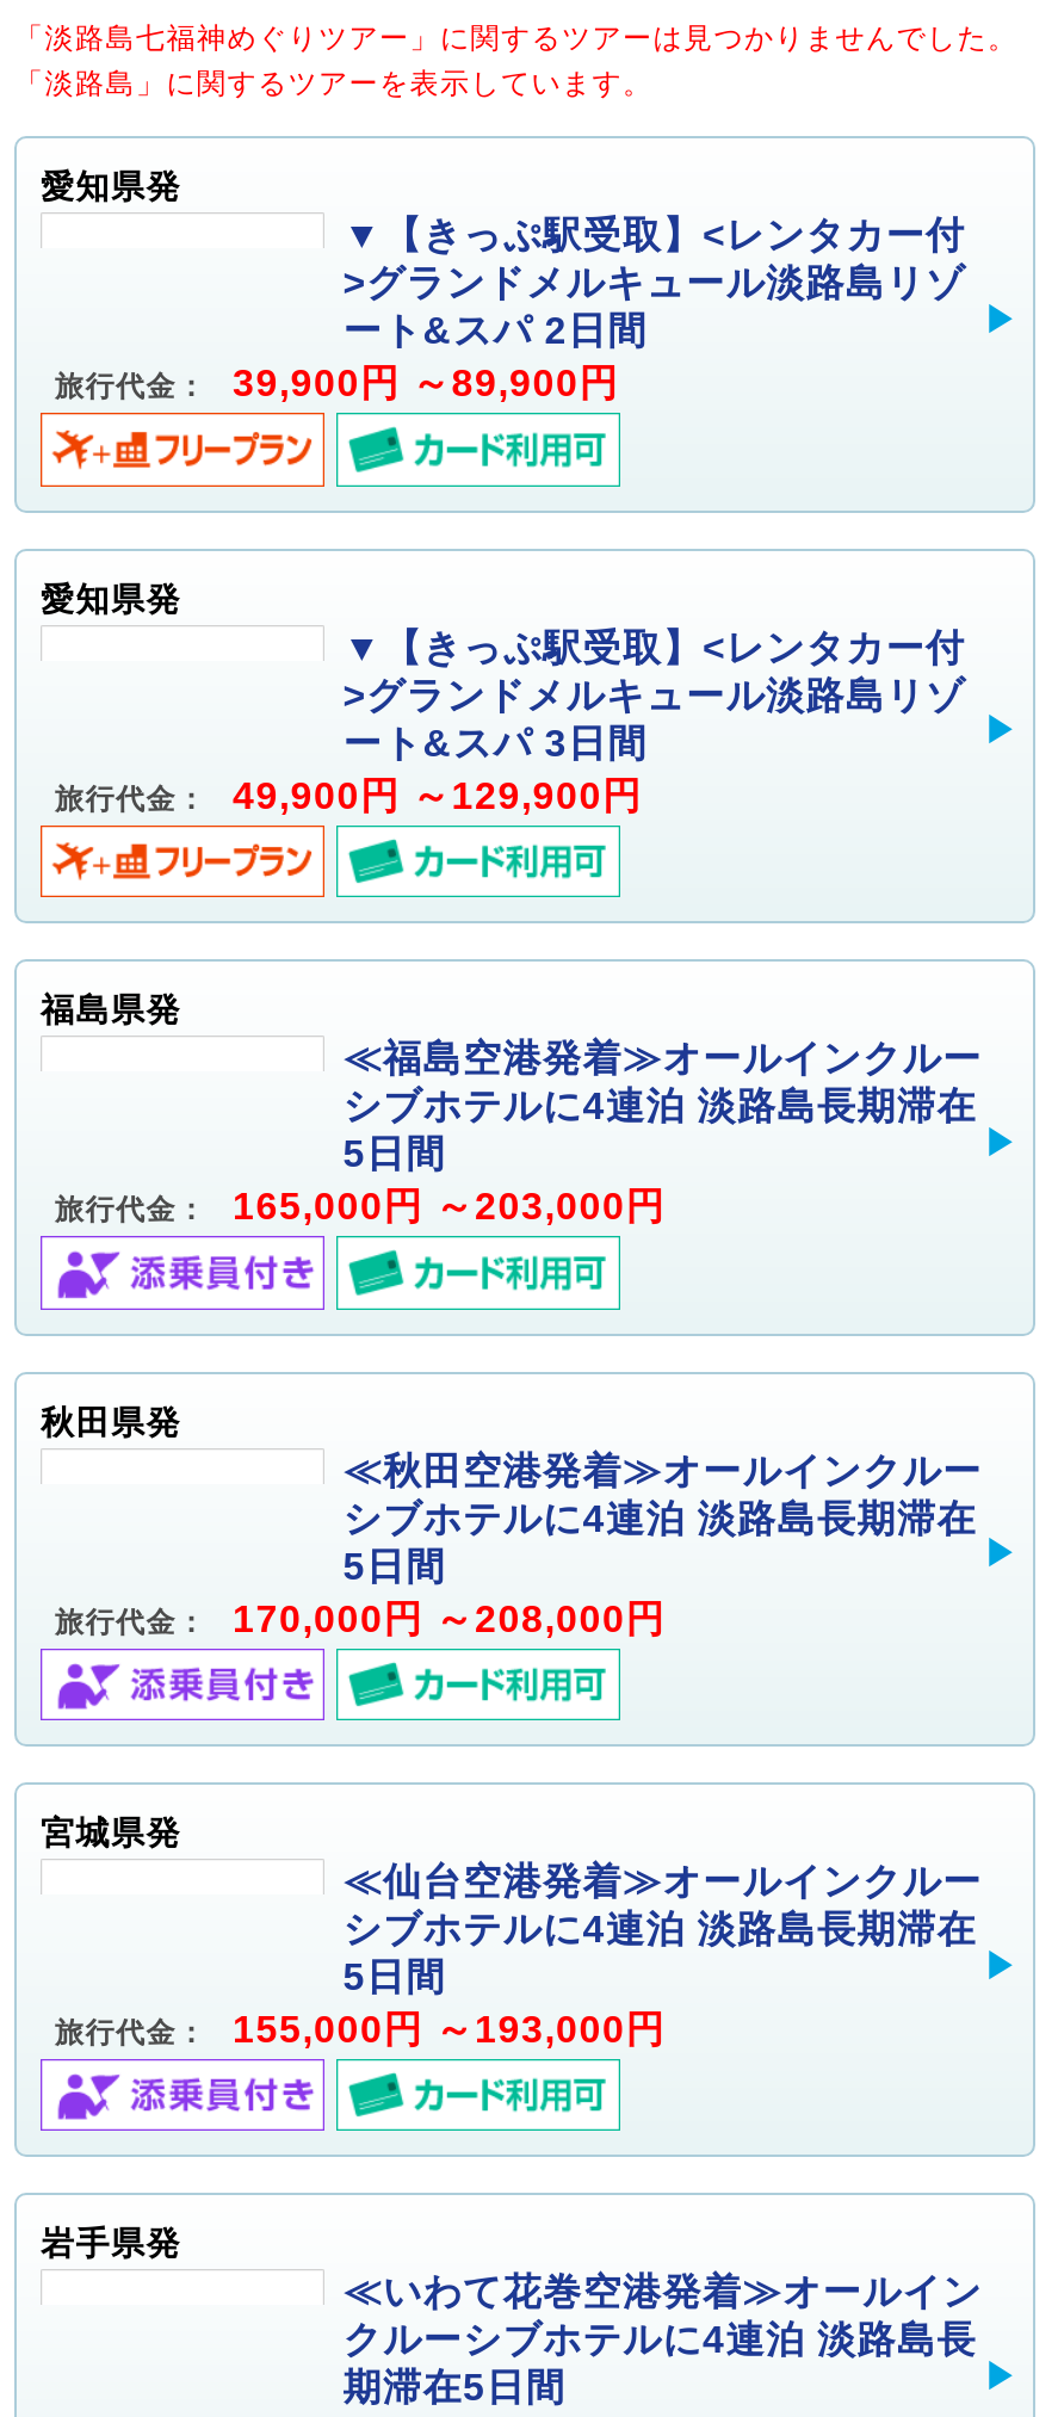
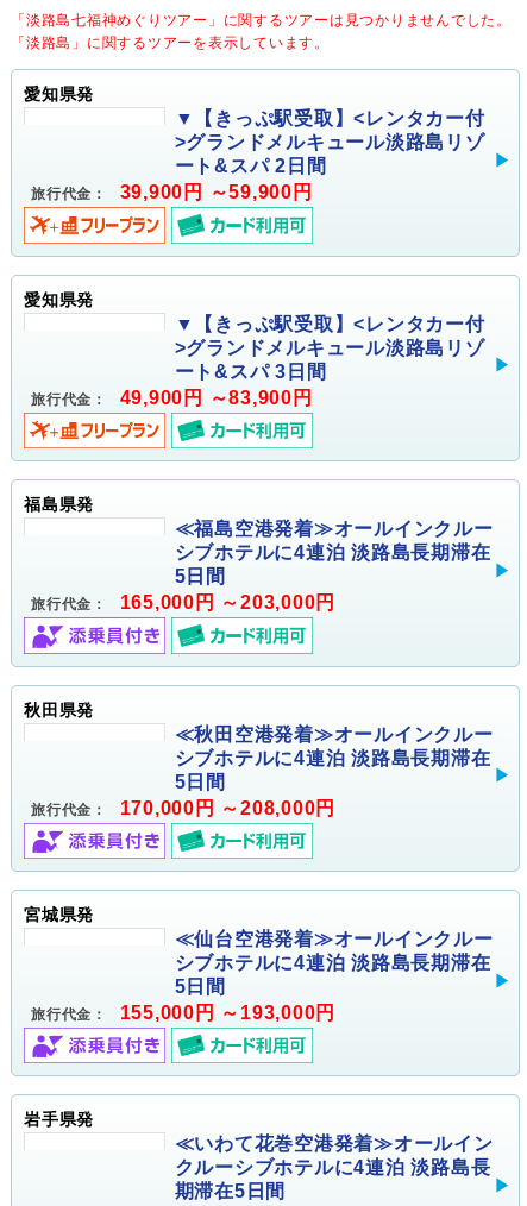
[55,363,619,404] 旅行代金： 39,900円 ～89,900円 -> [31,182,312,202] 旅行代金： 39,900円 ～59,900円
[55,774,642,815] 旅行代金： 49,900円 ～129,900円 -> [31,387,312,407] 旅行代金： 49,900円 ～83,900円

